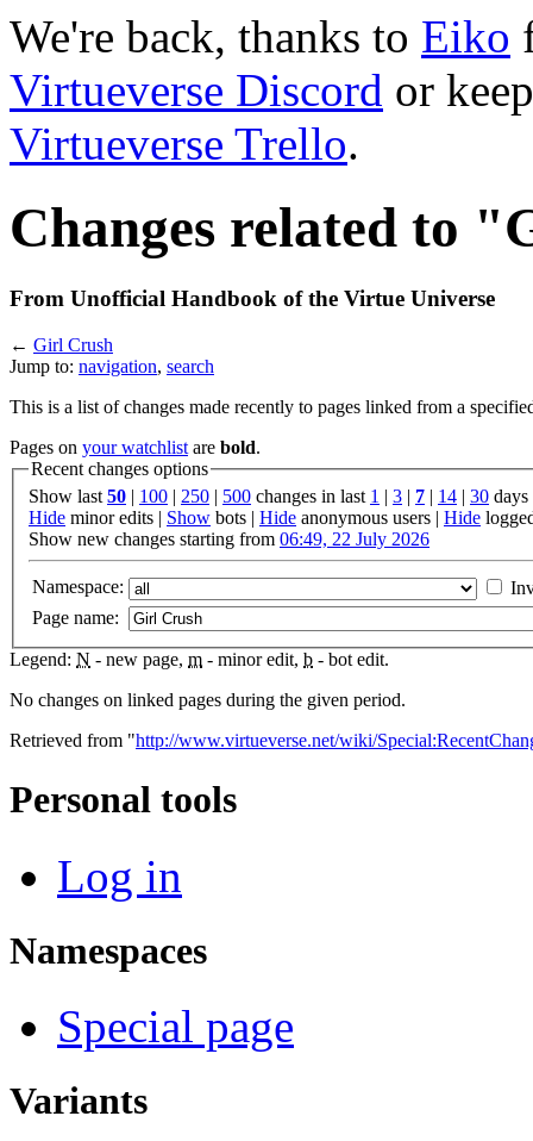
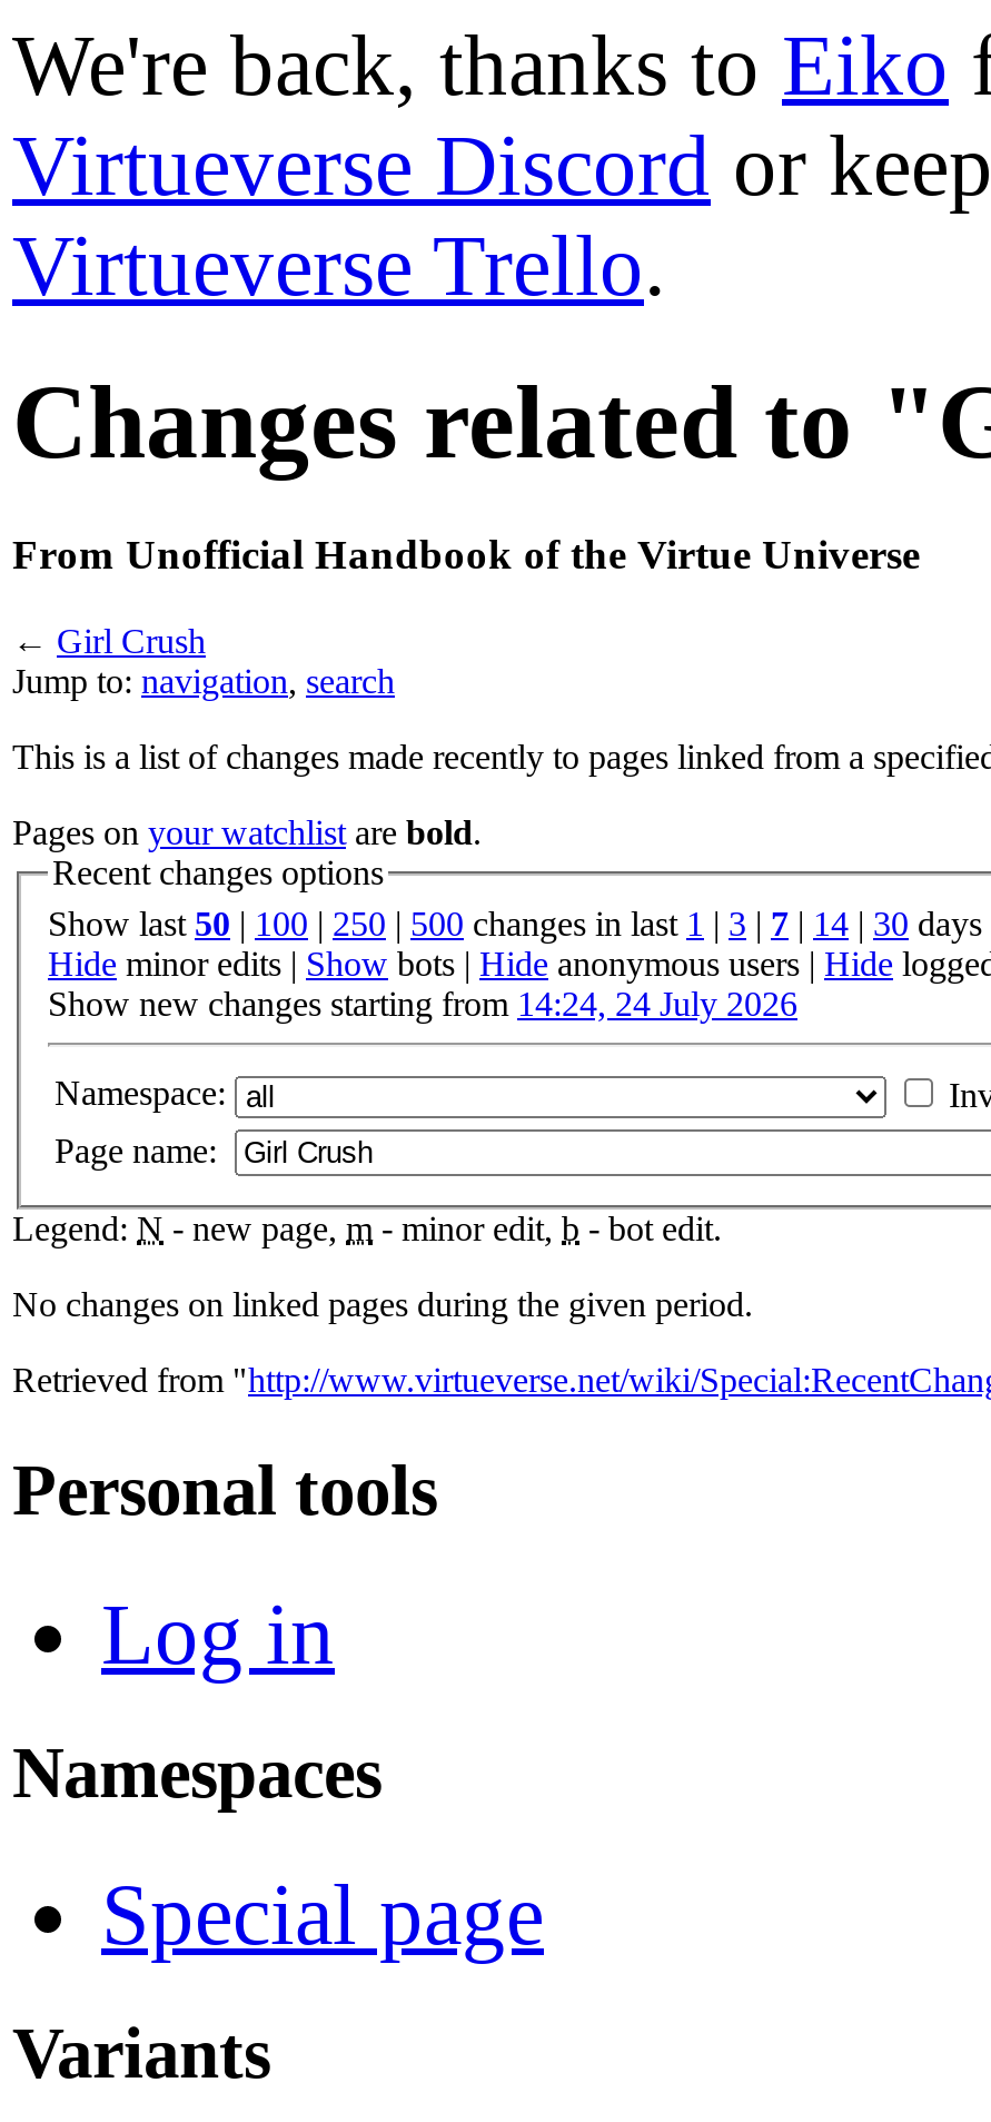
[29,529,429,549] Show new changes starting from 06:49, 22 July 2026 -> [48,985,797,1023] Show new changes starting from 14:24, 24 July 2026

